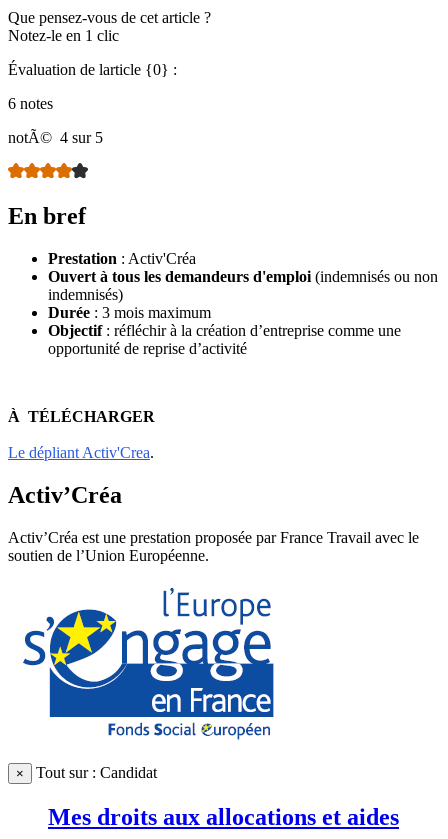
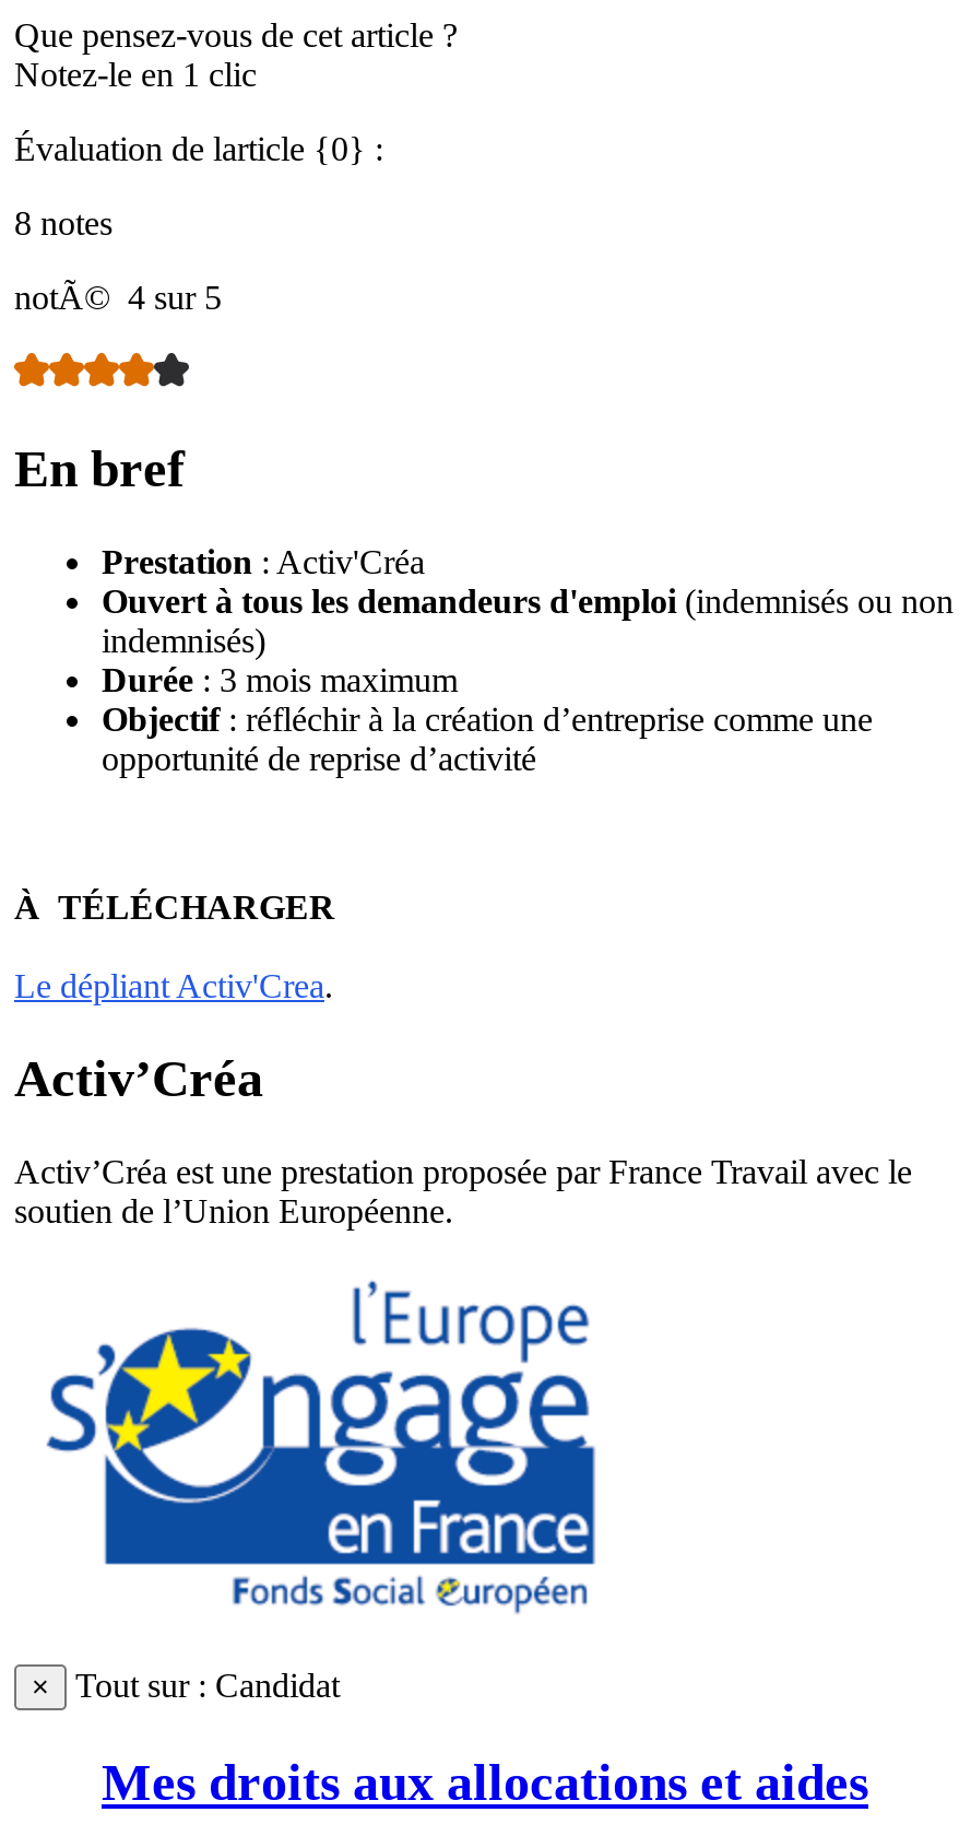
[8,95,53,112] 6 notes -> [14,205,113,242] 8 notes

